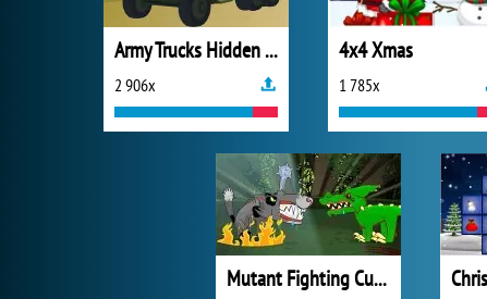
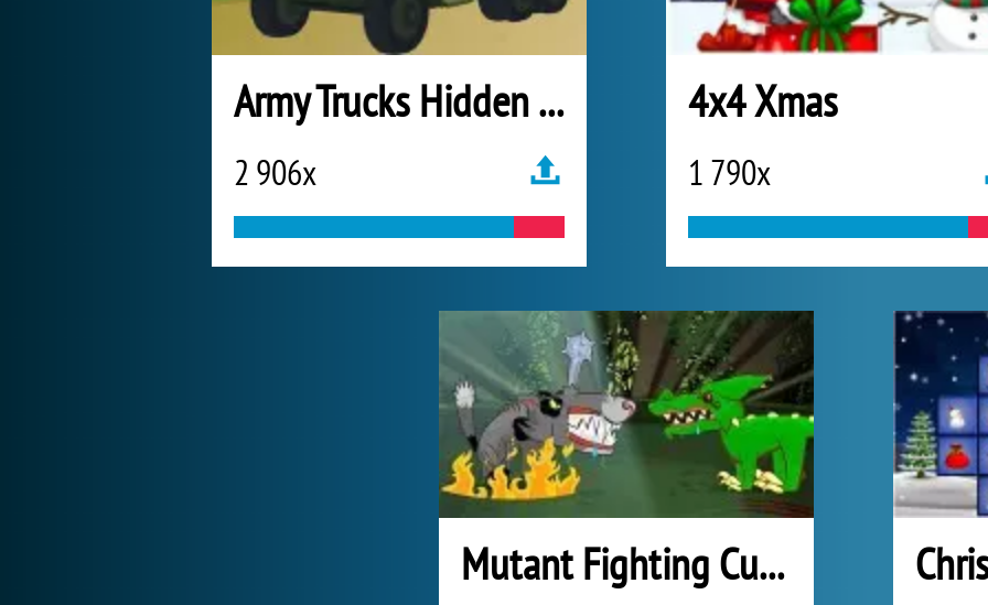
[339,74,380,96] 1 785x -> [688,150,772,194] 1 790x

